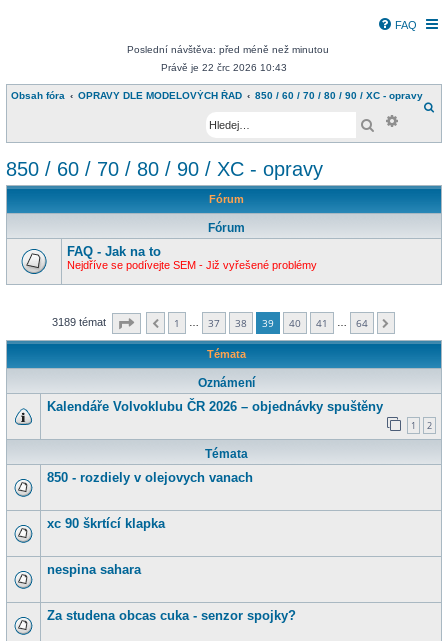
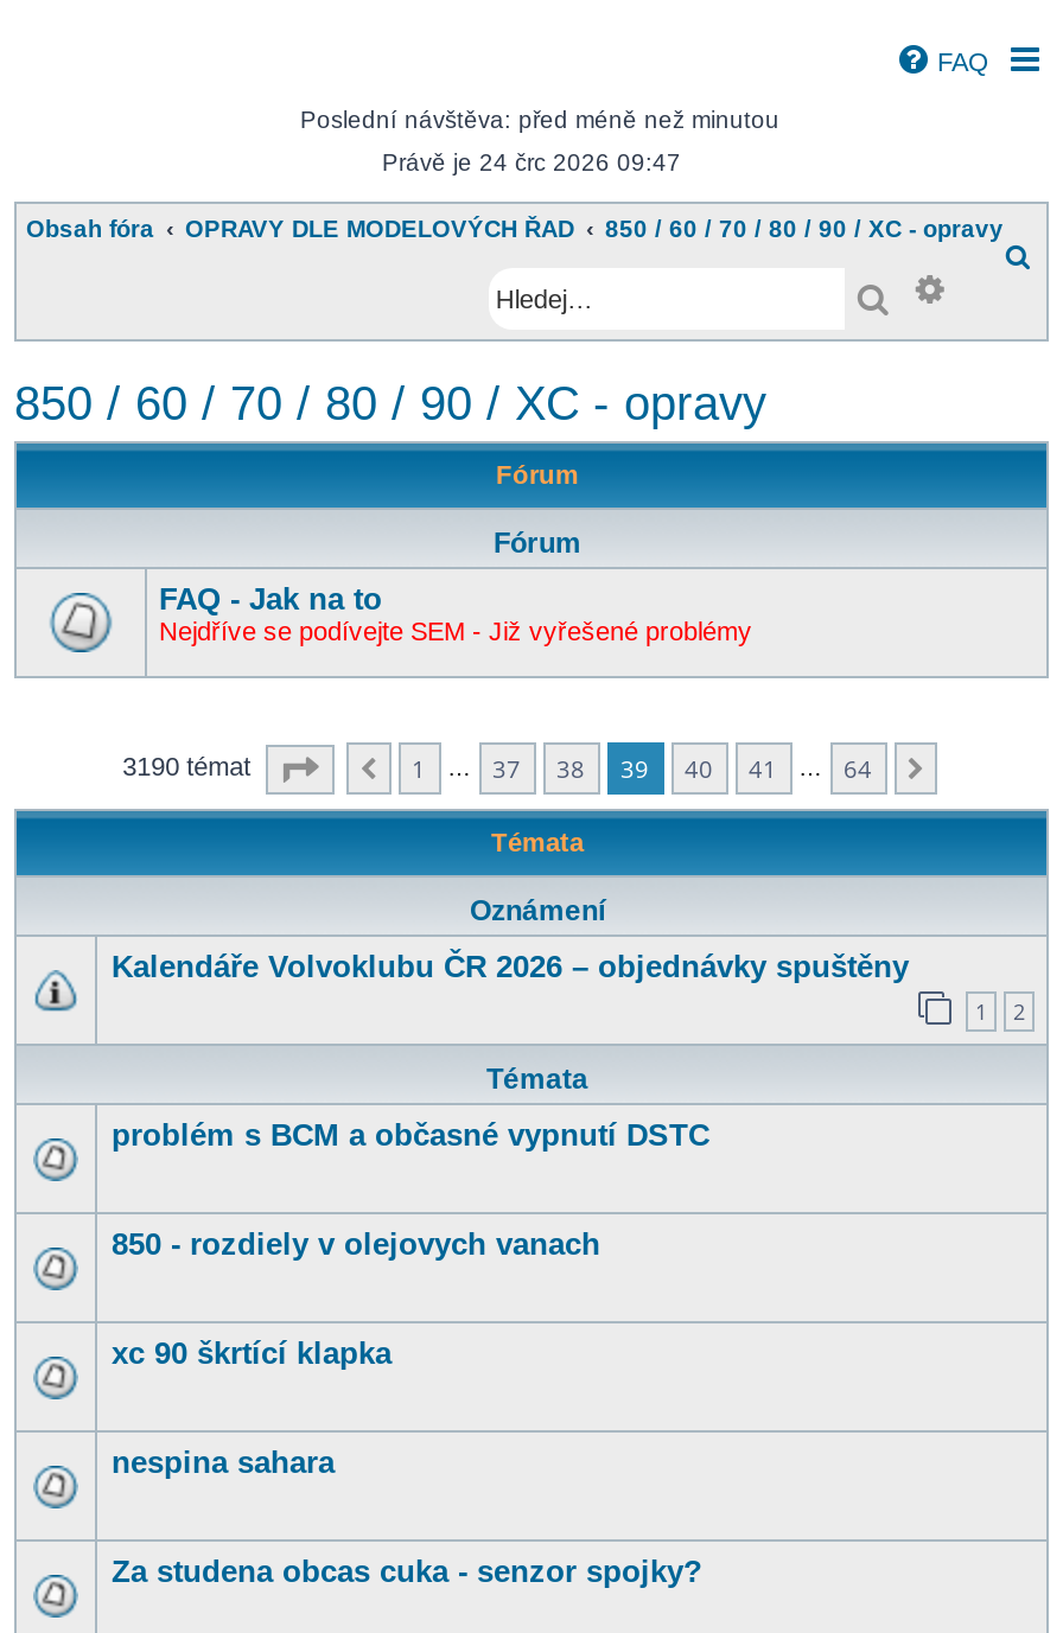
[161,62,287,73] Právě je 22 črc 2026 10:43 -> [382,149,681,176] Právě je 24 črc 2026 09:47
[52,316,109,328] 3189 témat -> [123,752,258,780] 3190 témat
none -> [112,1117,709,1153] problém s BCM a občasné vypnutí DSTC

